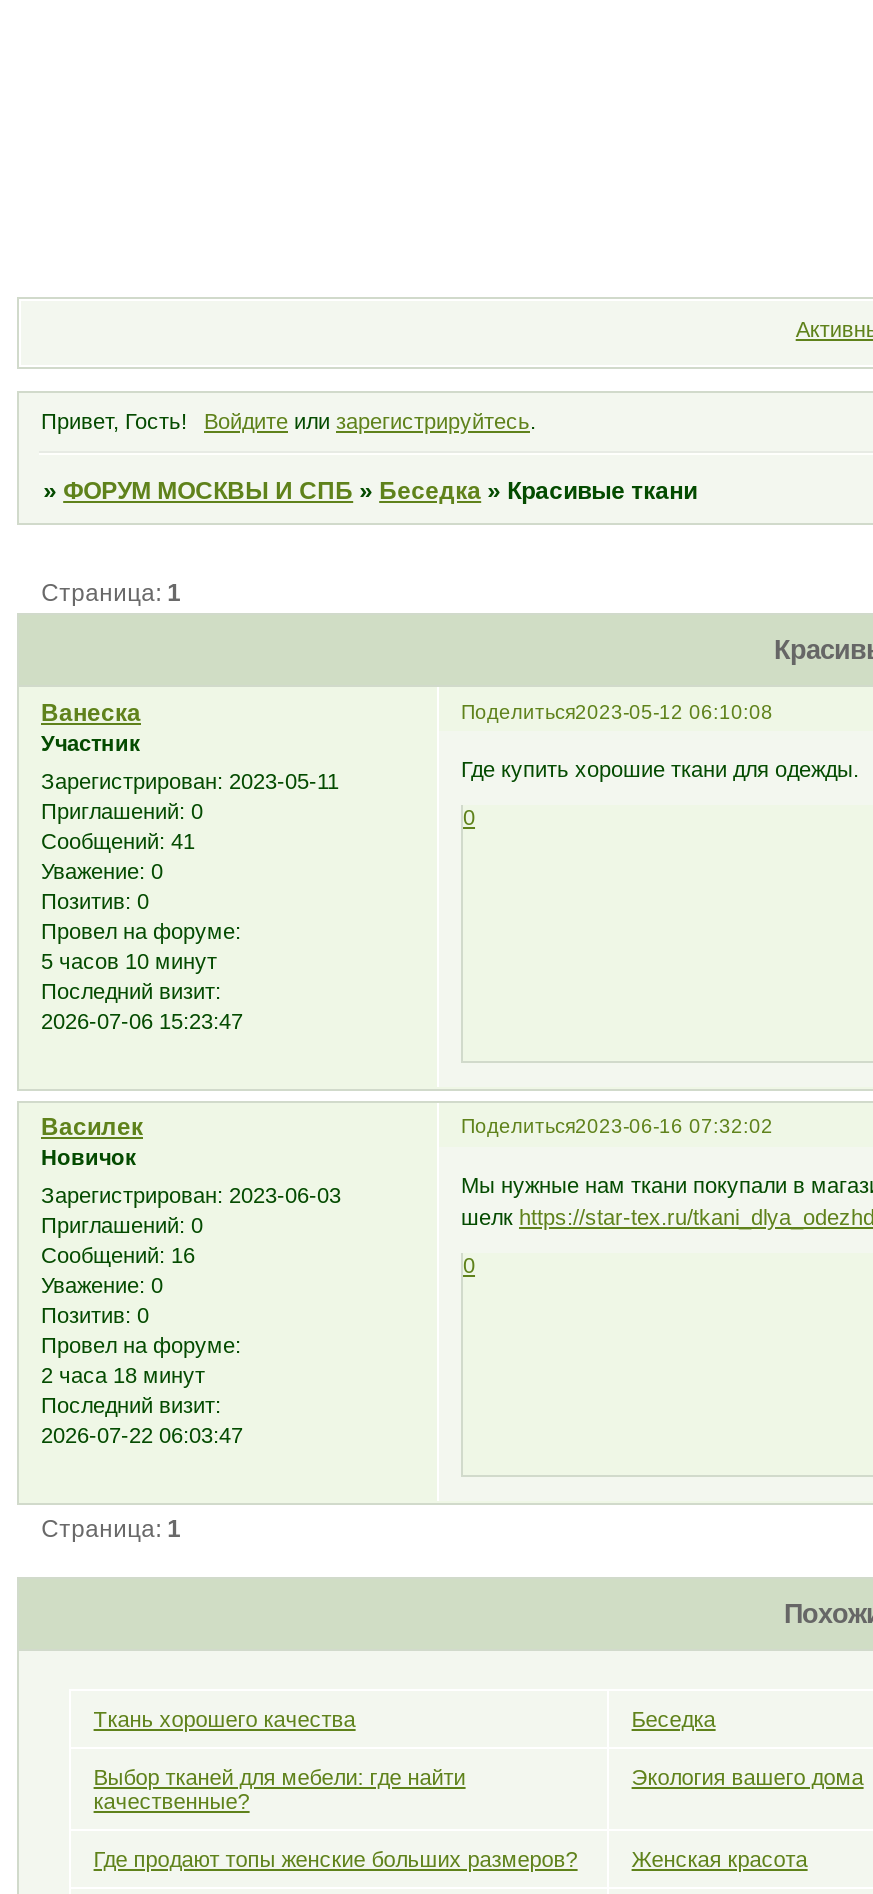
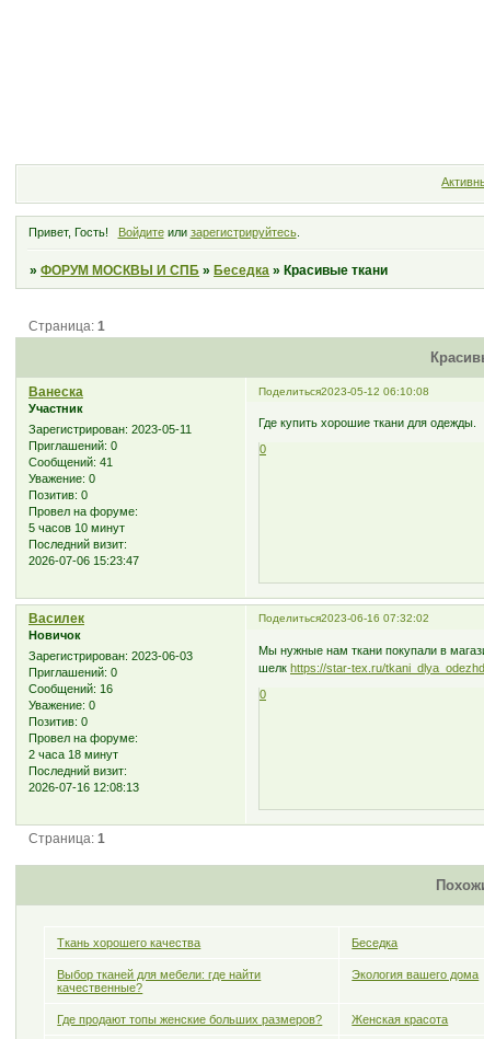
[41,1424,243,1448] 2026-07-22 06:03:47 -> [28,781,139,794] 2026-07-16 12:08:13

